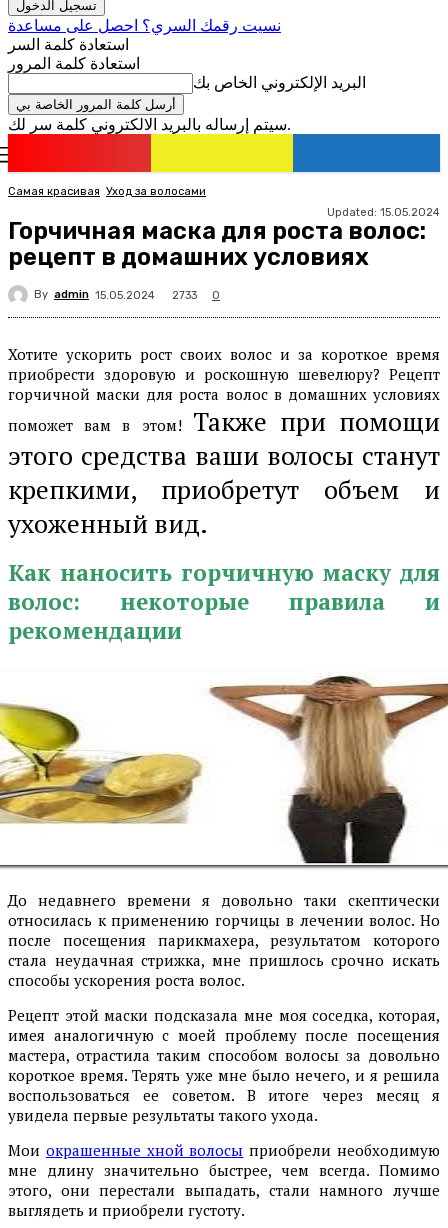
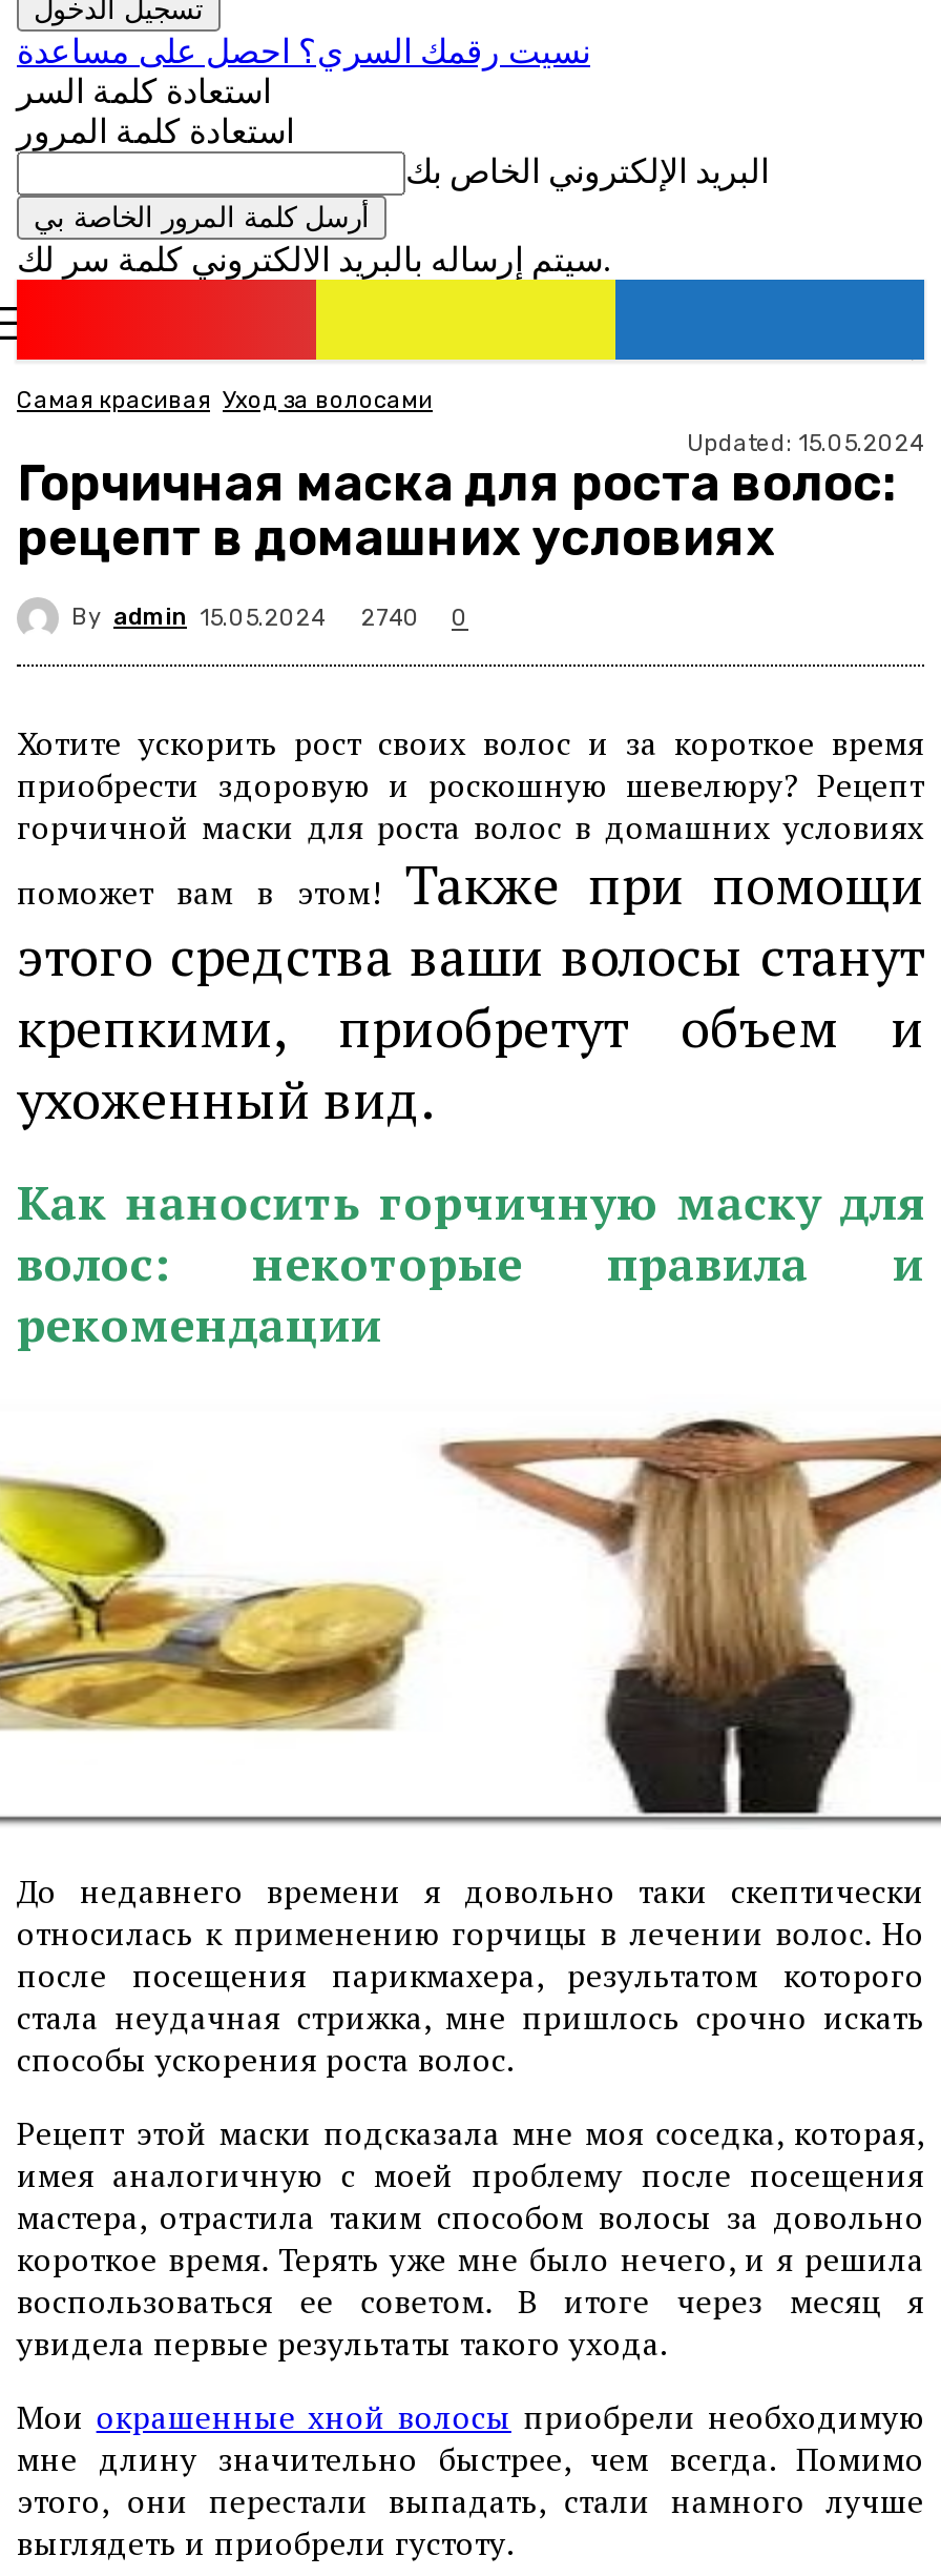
[34,288,220,301] By admin 15.05.2024 2733 0 -> [71,604,468,632] By admin 15.05.2024 2740 0

